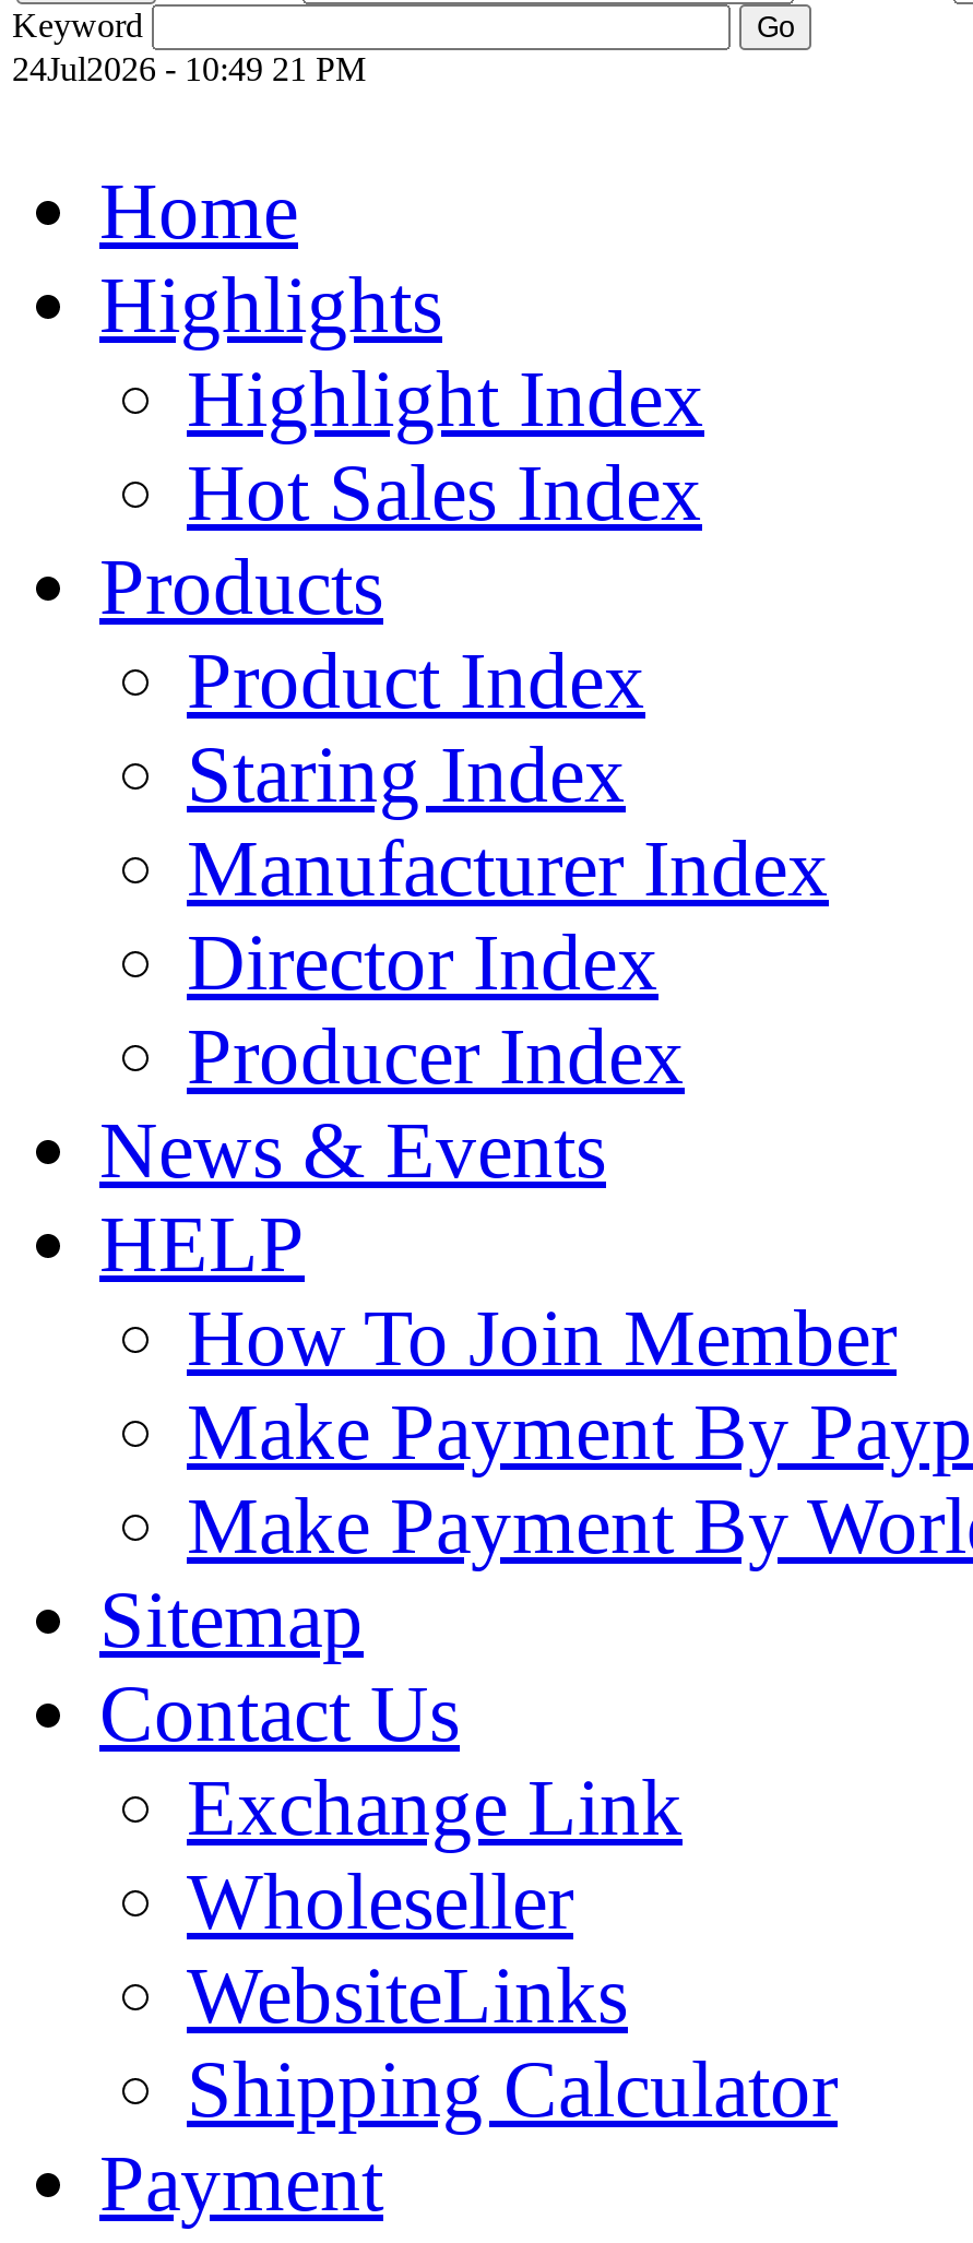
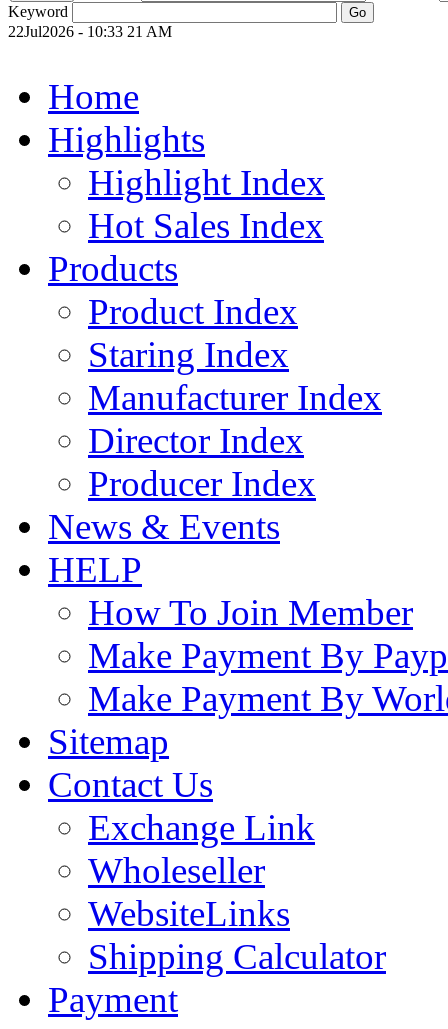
[12,50,366,87] 24Jul2026 - 10:49 21 PM -> [8,23,172,40] 22Jul2026 - 10:33 21 AM

